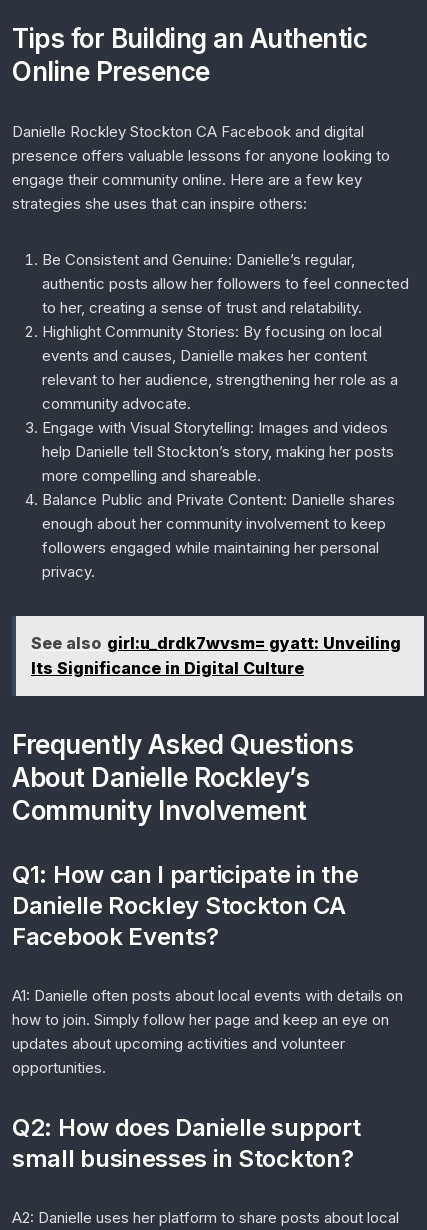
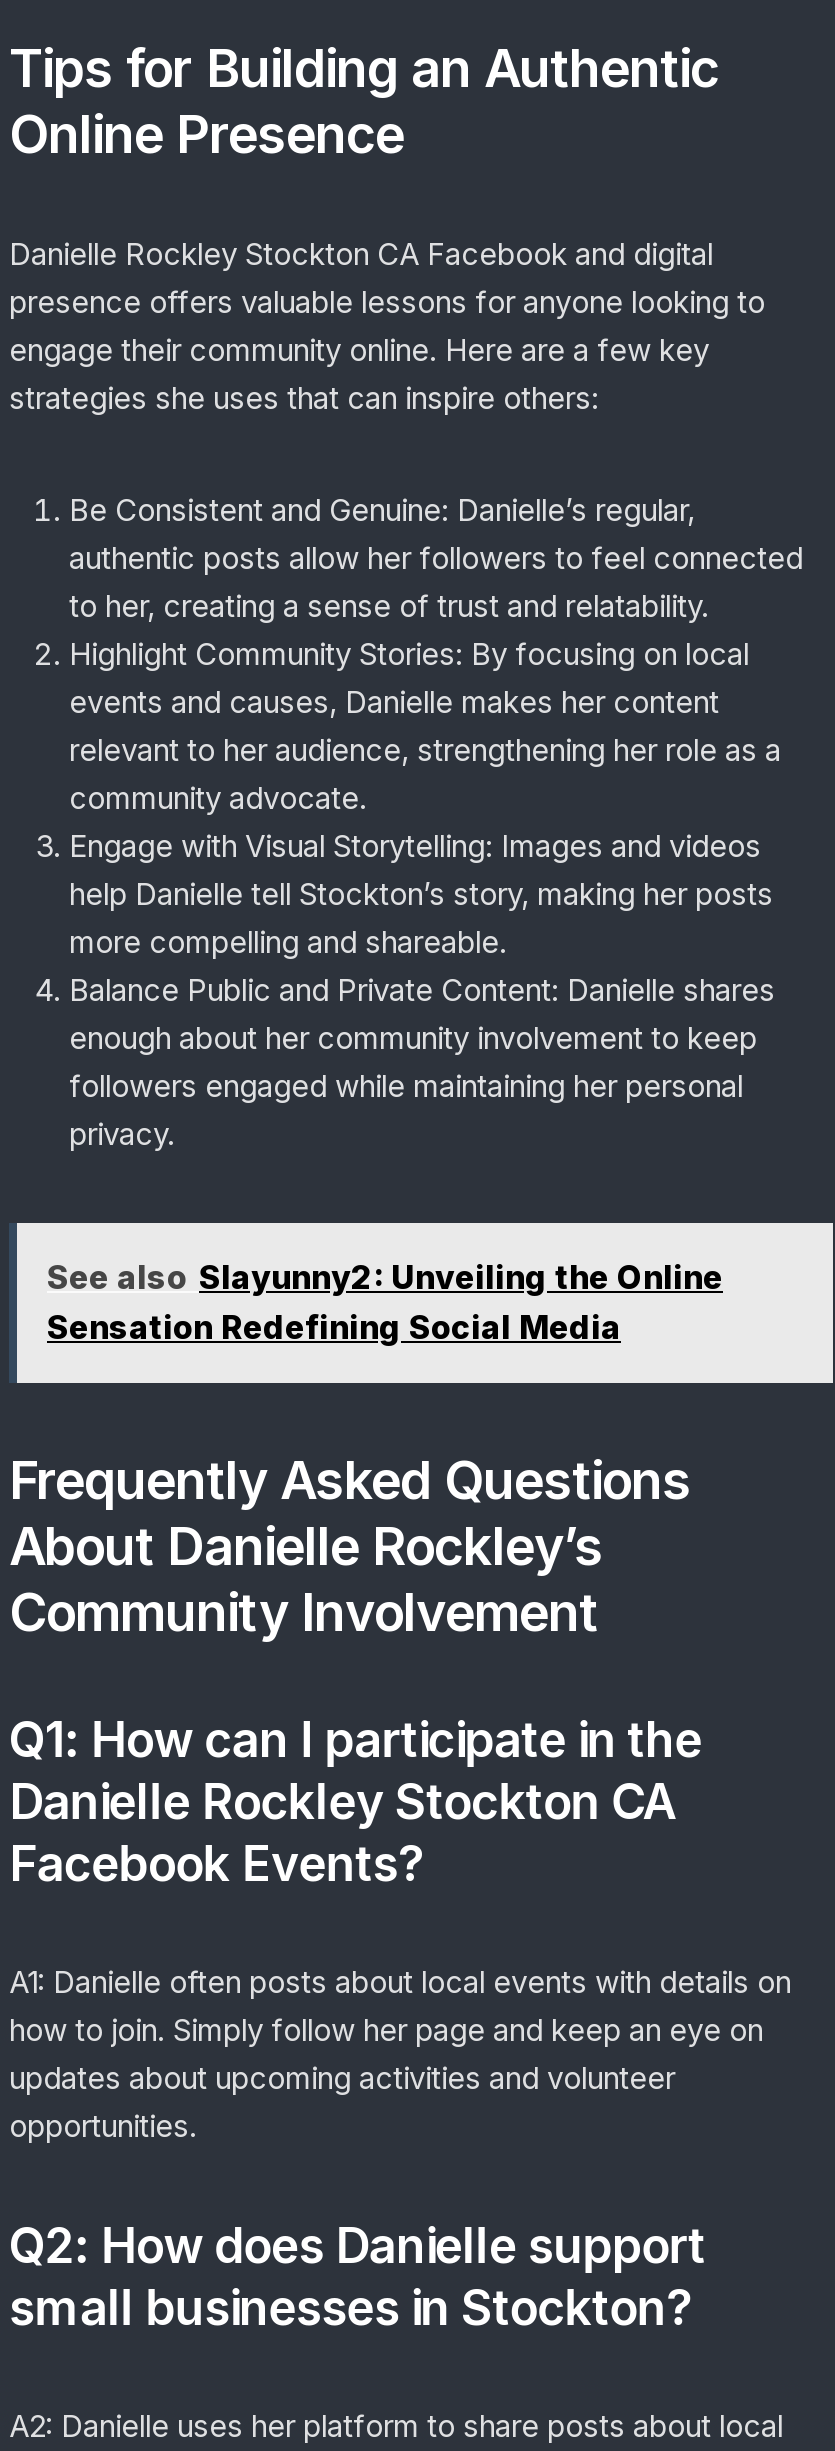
[31,633,401,678] See also girl:u_drdk7wvsm= gyatt: Unveiling | Its Significance in Digital Culture -> [47,1257,723,1347] See also Slayunny2: Unveiling the Online | Sensation Redefining Social Media

